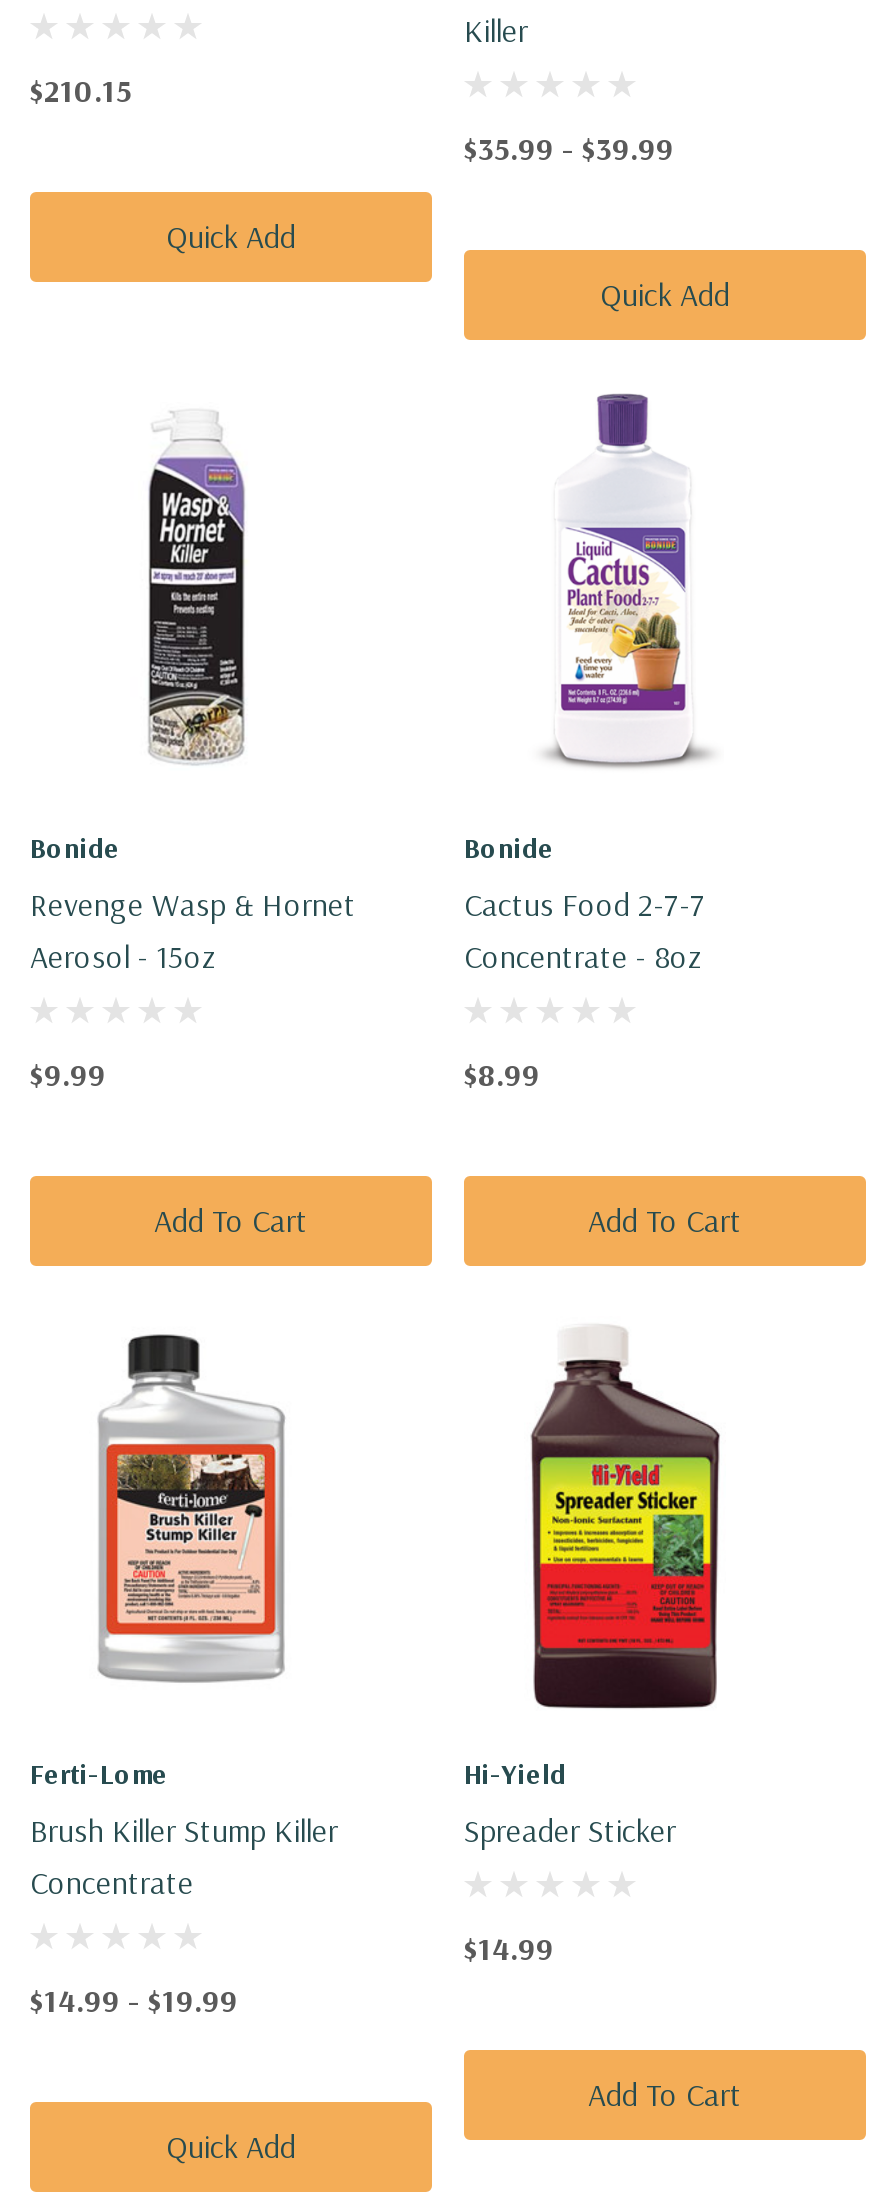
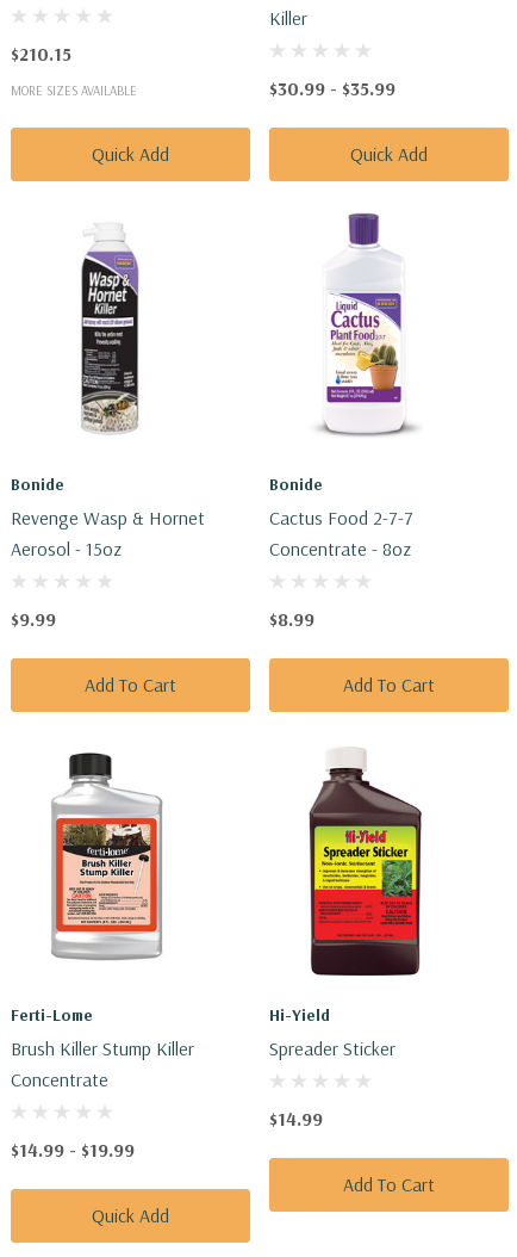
none -> [11,82,137,99] MORE SIZES AVAILABLE
[464,128,674,168] $35.99 - $39.99 -> [269,76,395,100] $30.99 - $35.99

